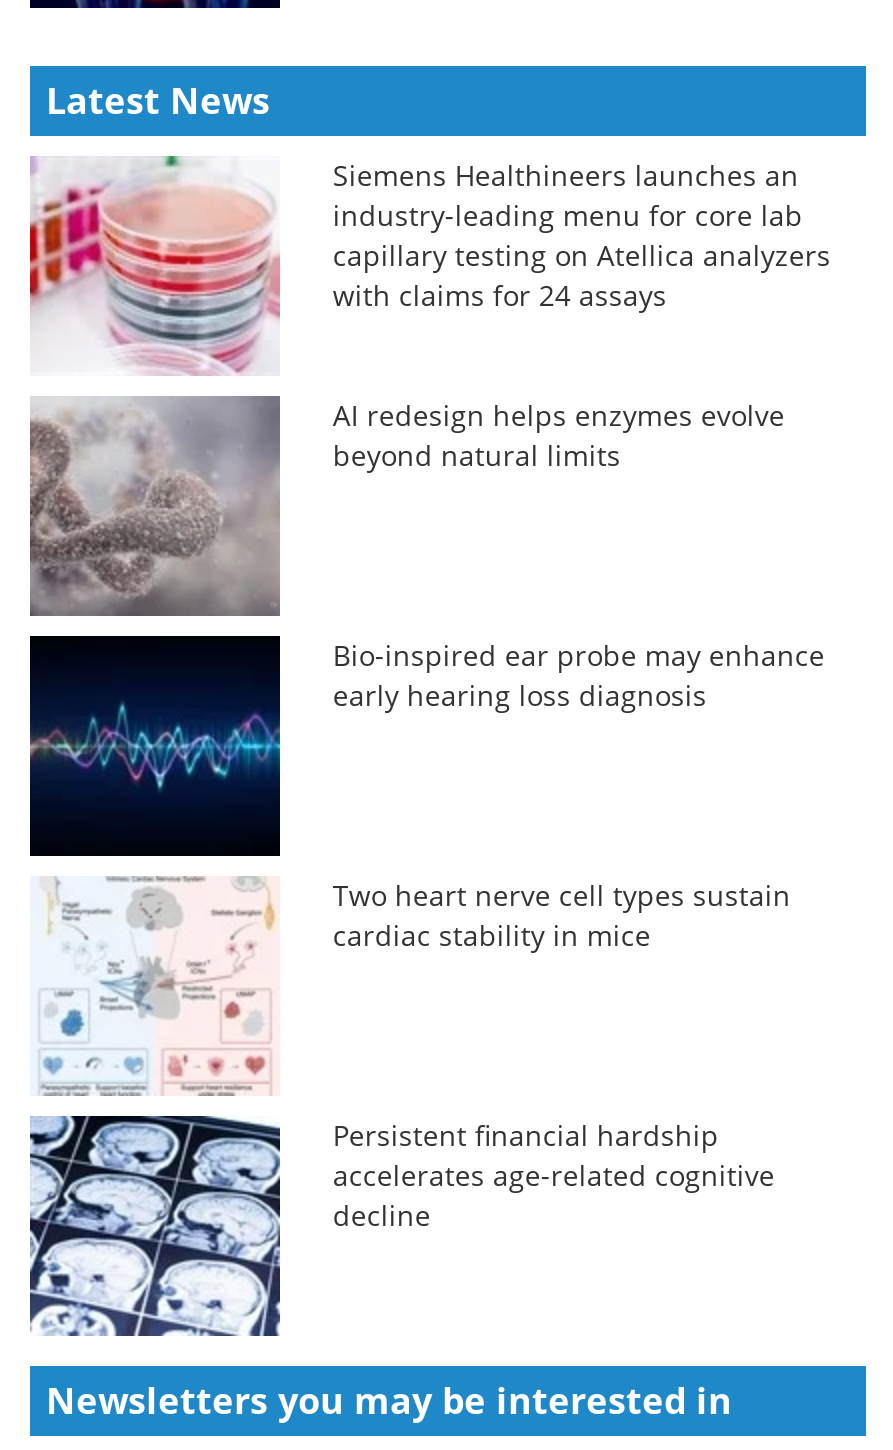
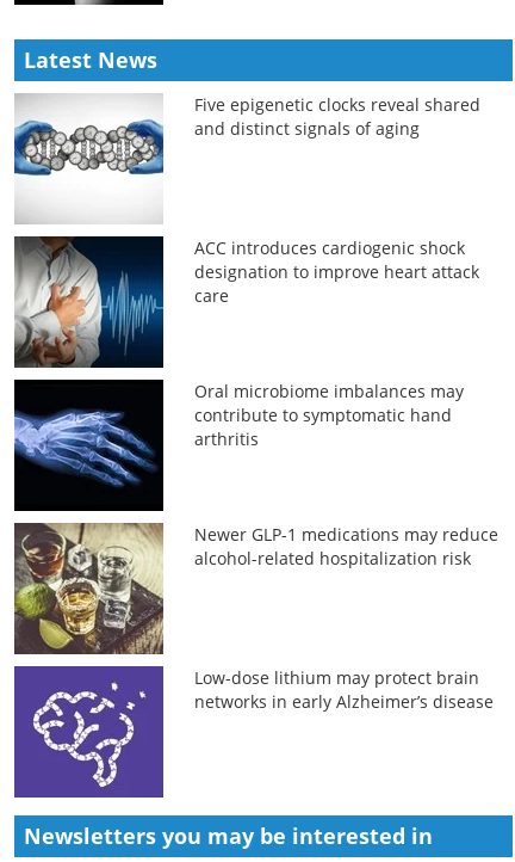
[28,154,831,376] [image] | Siemens Healthineers launches an | industry-leading menu for core lab | capillary testing on Atellica analyzers | with claims for 24 assays -> [13,93,481,224] [image] | Five epigenetic clocks reveal shared | and distinct signals of aging
[30,396,785,618] [image] | AI redesign helps enzymes evolve | beyond natural limits -> [14,235,480,369] [image] | ACC introduces cardiogenic shock | designation to improve heart attack | care
[28,636,825,814] [image] | Bio-inspired ear probe may enhance | early hearing loss diagnosis -> [13,380,464,486] [image] | Oral microbiome imbalances may | contribute to symptomatic hand | arthritis
[30,876,791,1096] [image] | Two heart nerve cell types sustain | cardiac stability in mice -> [13,522,499,655] [image] | Newer GLP-1 medications may reduce | alcohol-related hospitalization risk
[30,1114,775,1336] [image] | Persistent financial hardship | accelerates age-related cognitive | decline -> [13,665,494,799] [image] | Low-dose lithium may protect brain | networks in early Alzheimer’s disease

